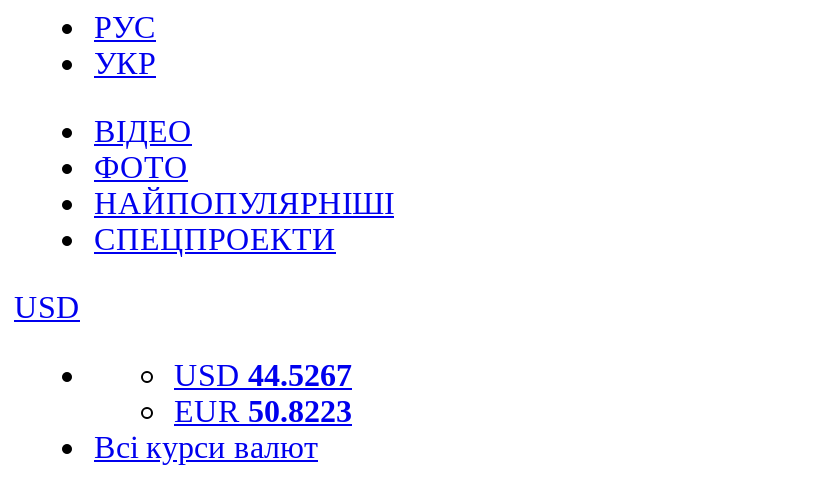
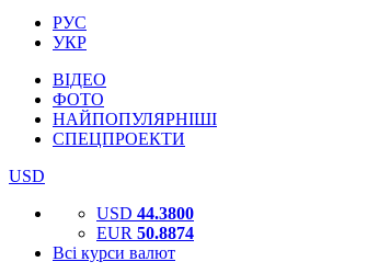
[174,358,352,392] USD 44.5267 -> [96,204,194,223] USD 44.3800
[174,394,352,428] EUR 50.8223 -> [96,224,194,242] EUR 50.8874

